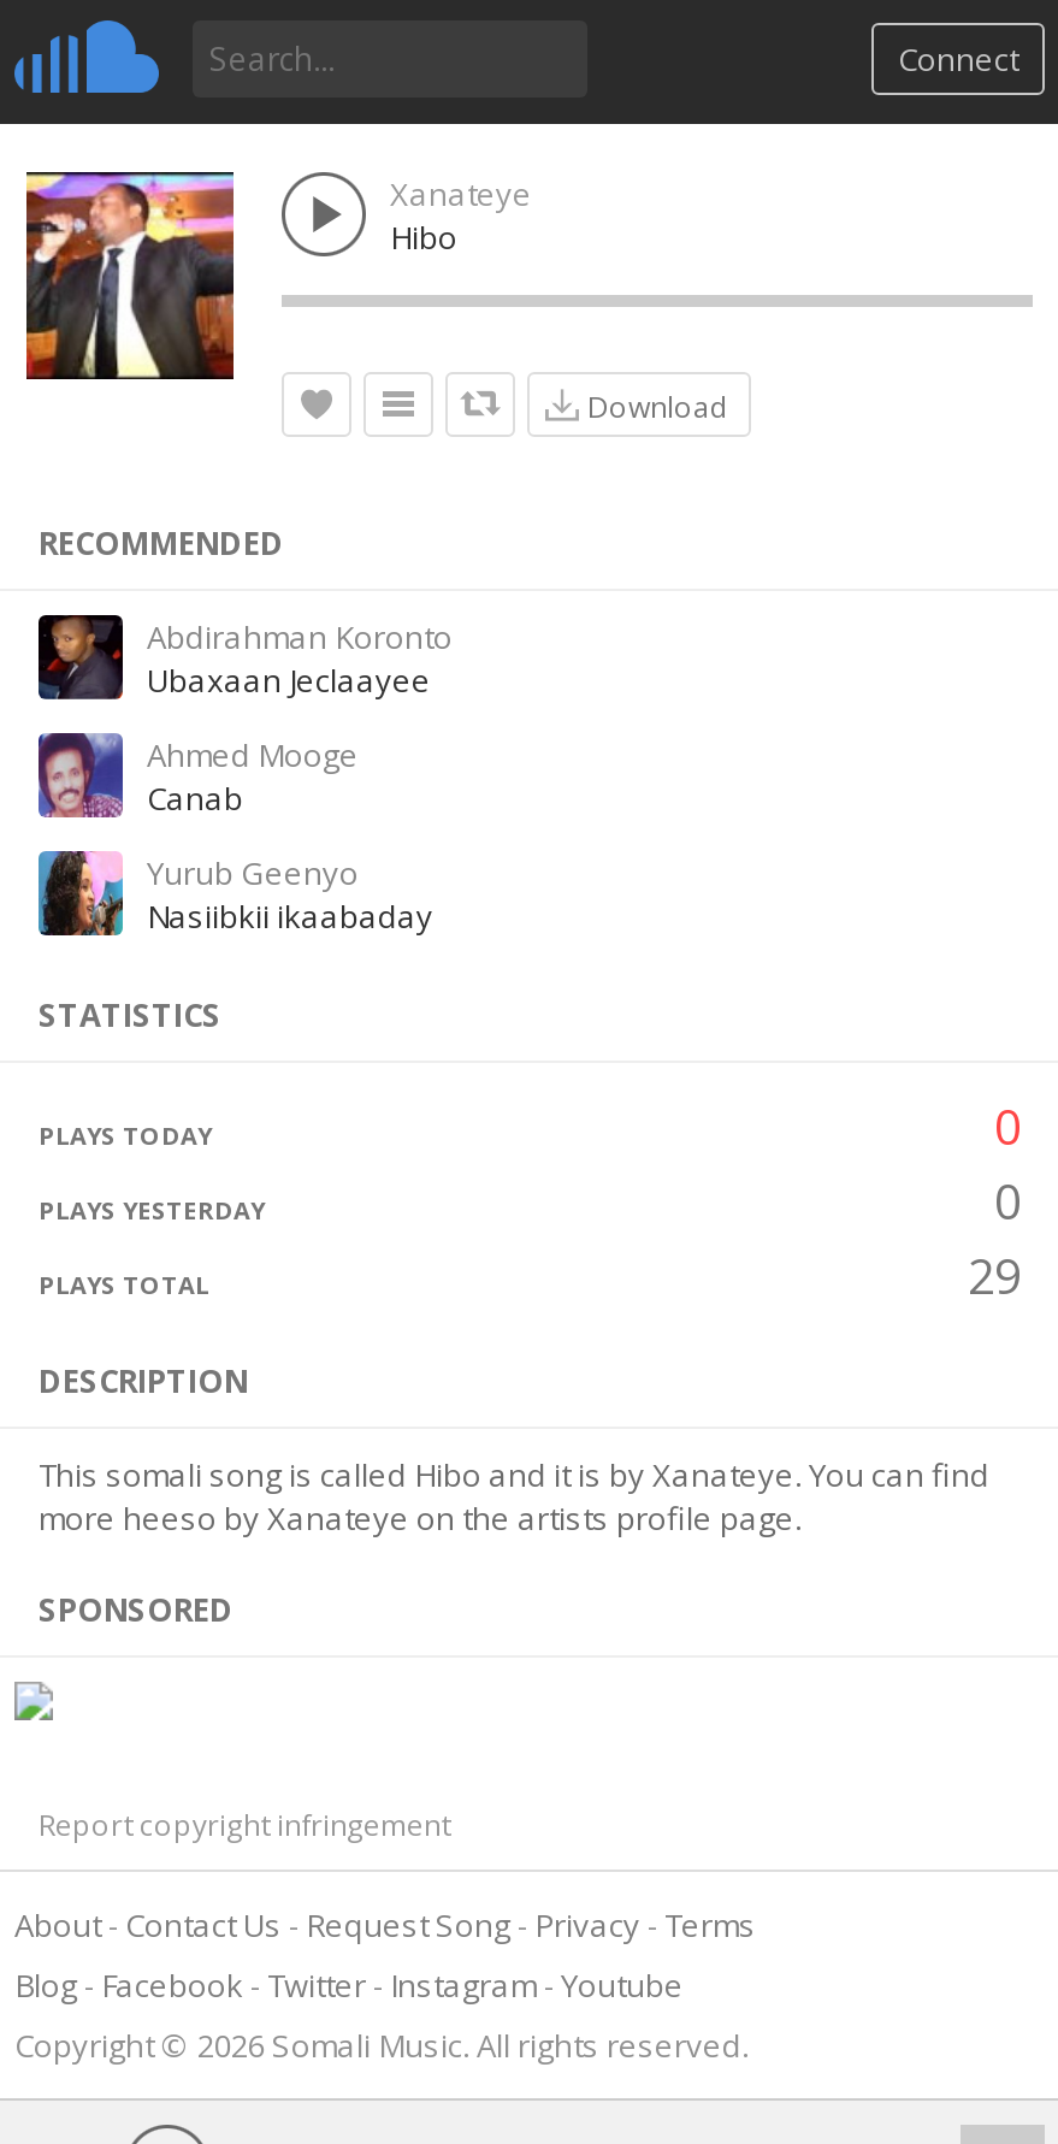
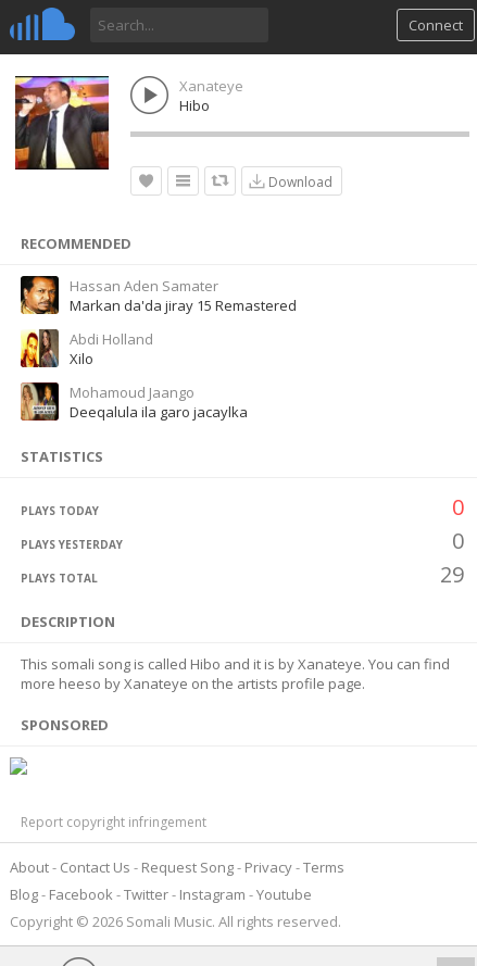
[36,615,453,702] [image] | Abdirahman Koronto | Ubaxaan Jeclaayee -> [20,276,297,315] [image] | Hassan Aden Samater | Markan da'da jiray 15 Remastered
[36,731,359,820] [image] | Ahmed Mooge | Canab -> [20,328,153,368] [image] | Abdi Holland | Xilo
[36,849,433,938] [image] | Yurub Geenyo | Nasiibkii ikaabaday -> [20,381,248,422] [image] | Mohamoud Jaango | Deeqalula ila garo jacaylka

